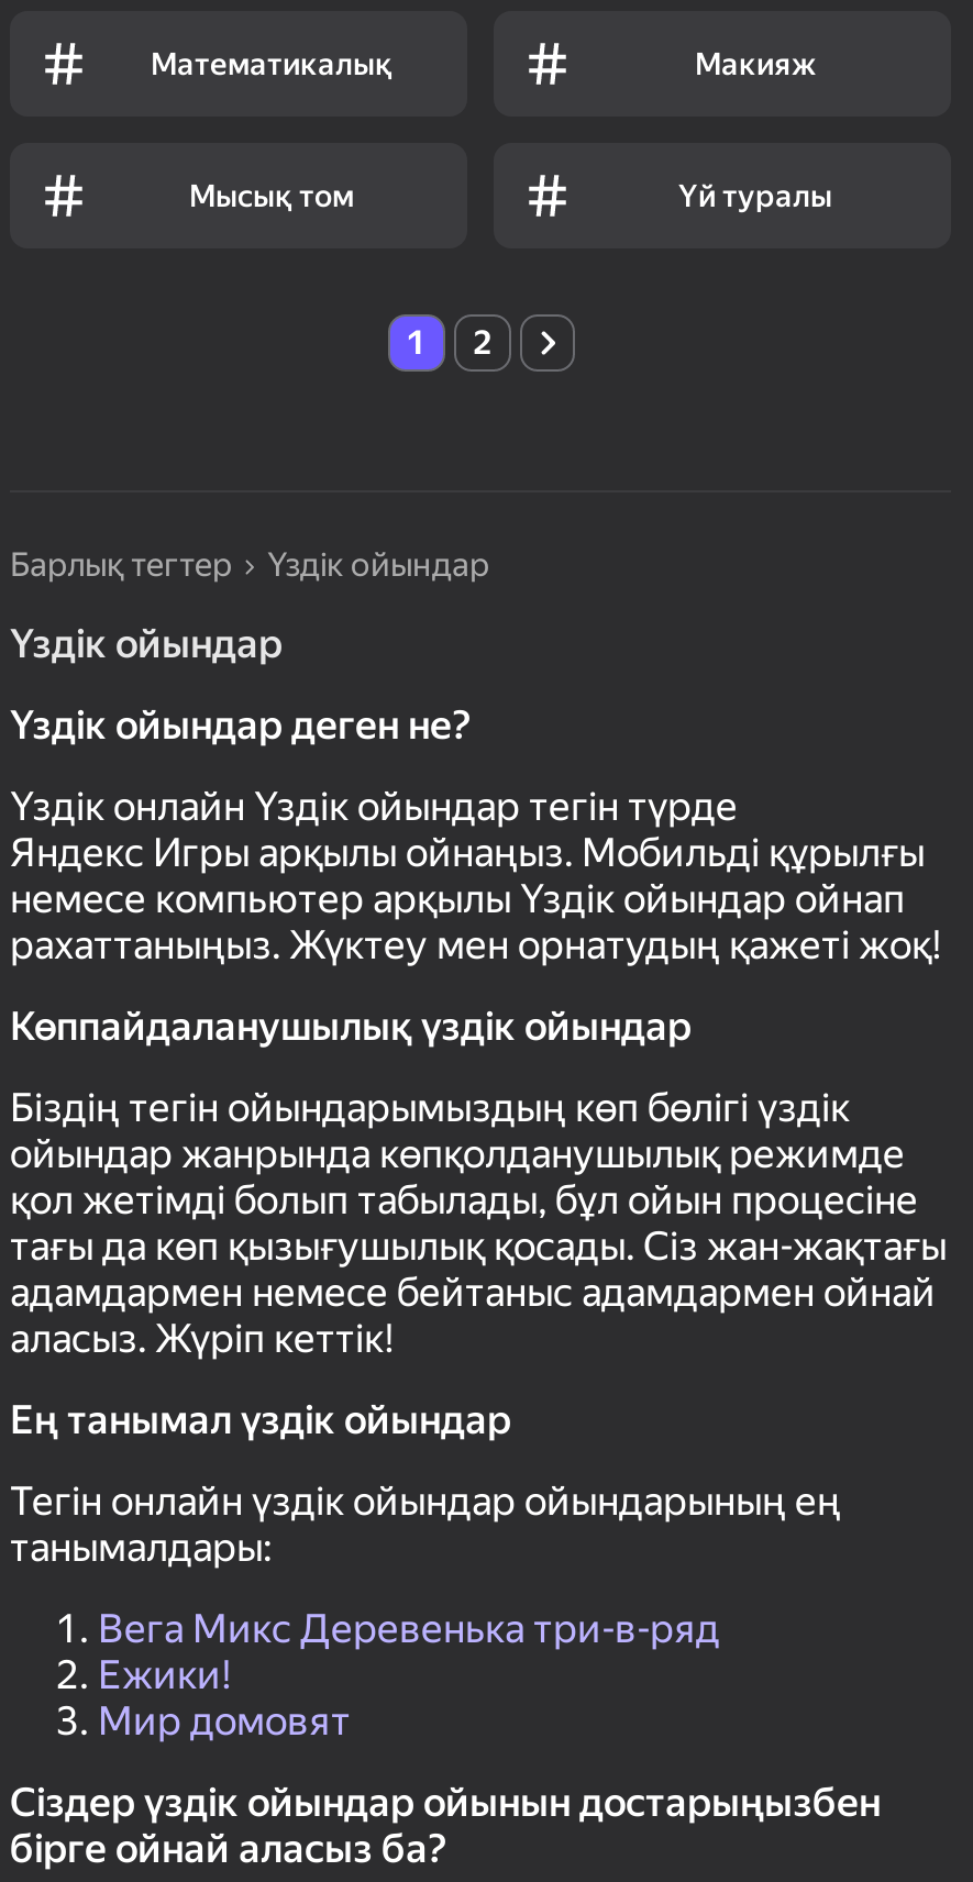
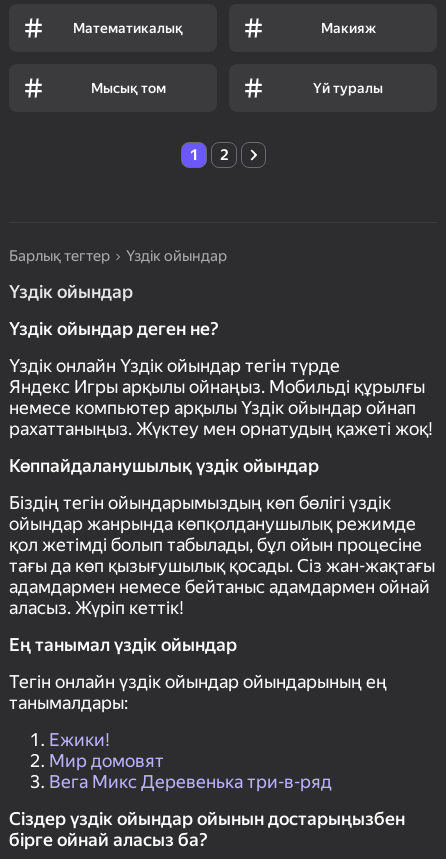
moved [98,1606,720,1652] -> [49,771,332,792]: Вега Микс Деревенька три-в-ряд
moved [98,1652,351,1744] -> [49,729,164,771]: Ежики! | Мир домовят

